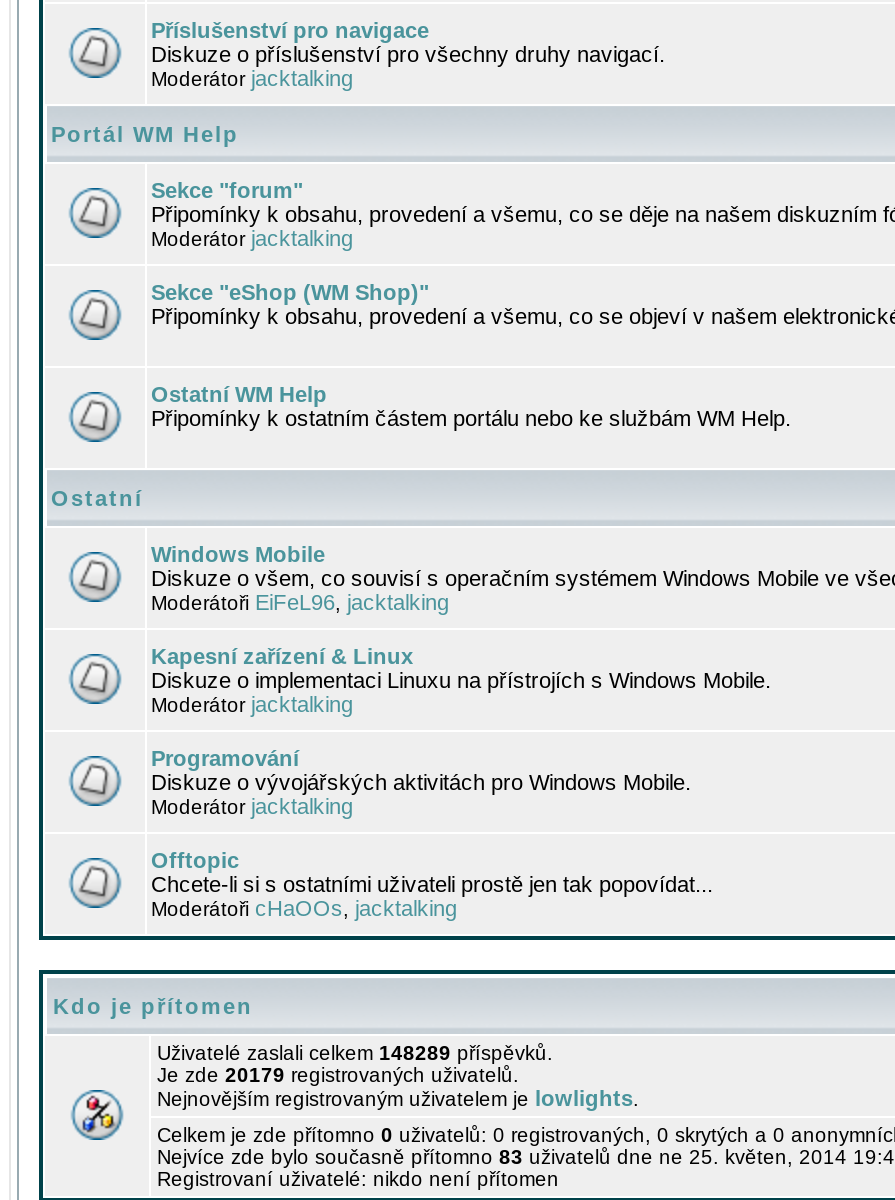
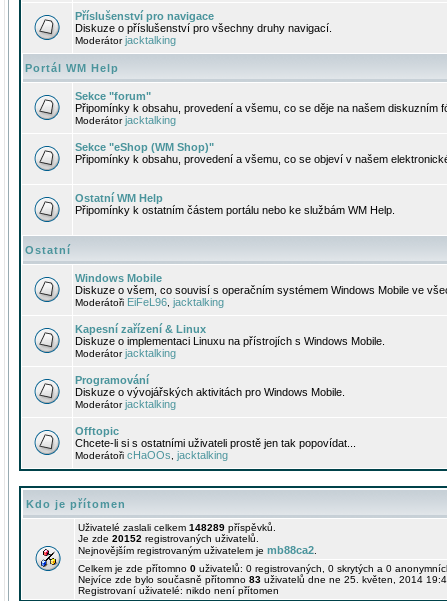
[157,1064,519,1086] Je zde 20179 registrovaných uživatelů. -> [78,533,259,544] Je zde 20152 registrovaných uživatelů.
[157,1086,639,1110] Nejnovějším registrovaným uživatelem je lowlights. -> [78,544,317,556] Nejnovějším registrovaným uživatelem je mb88ca2.

